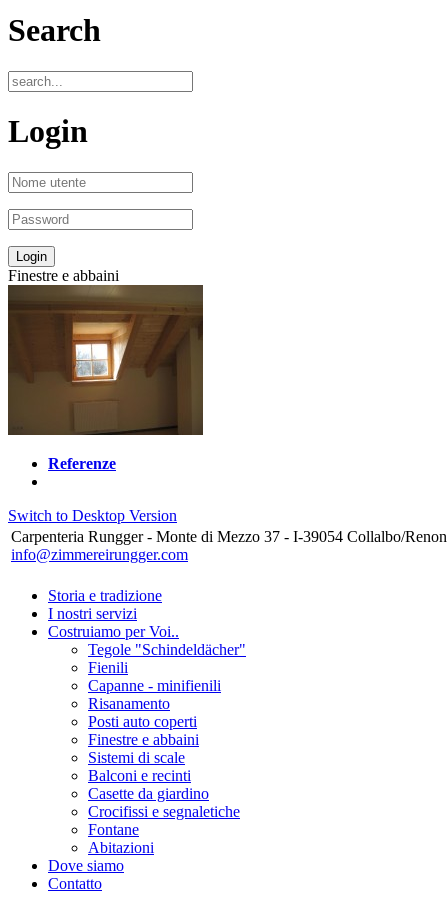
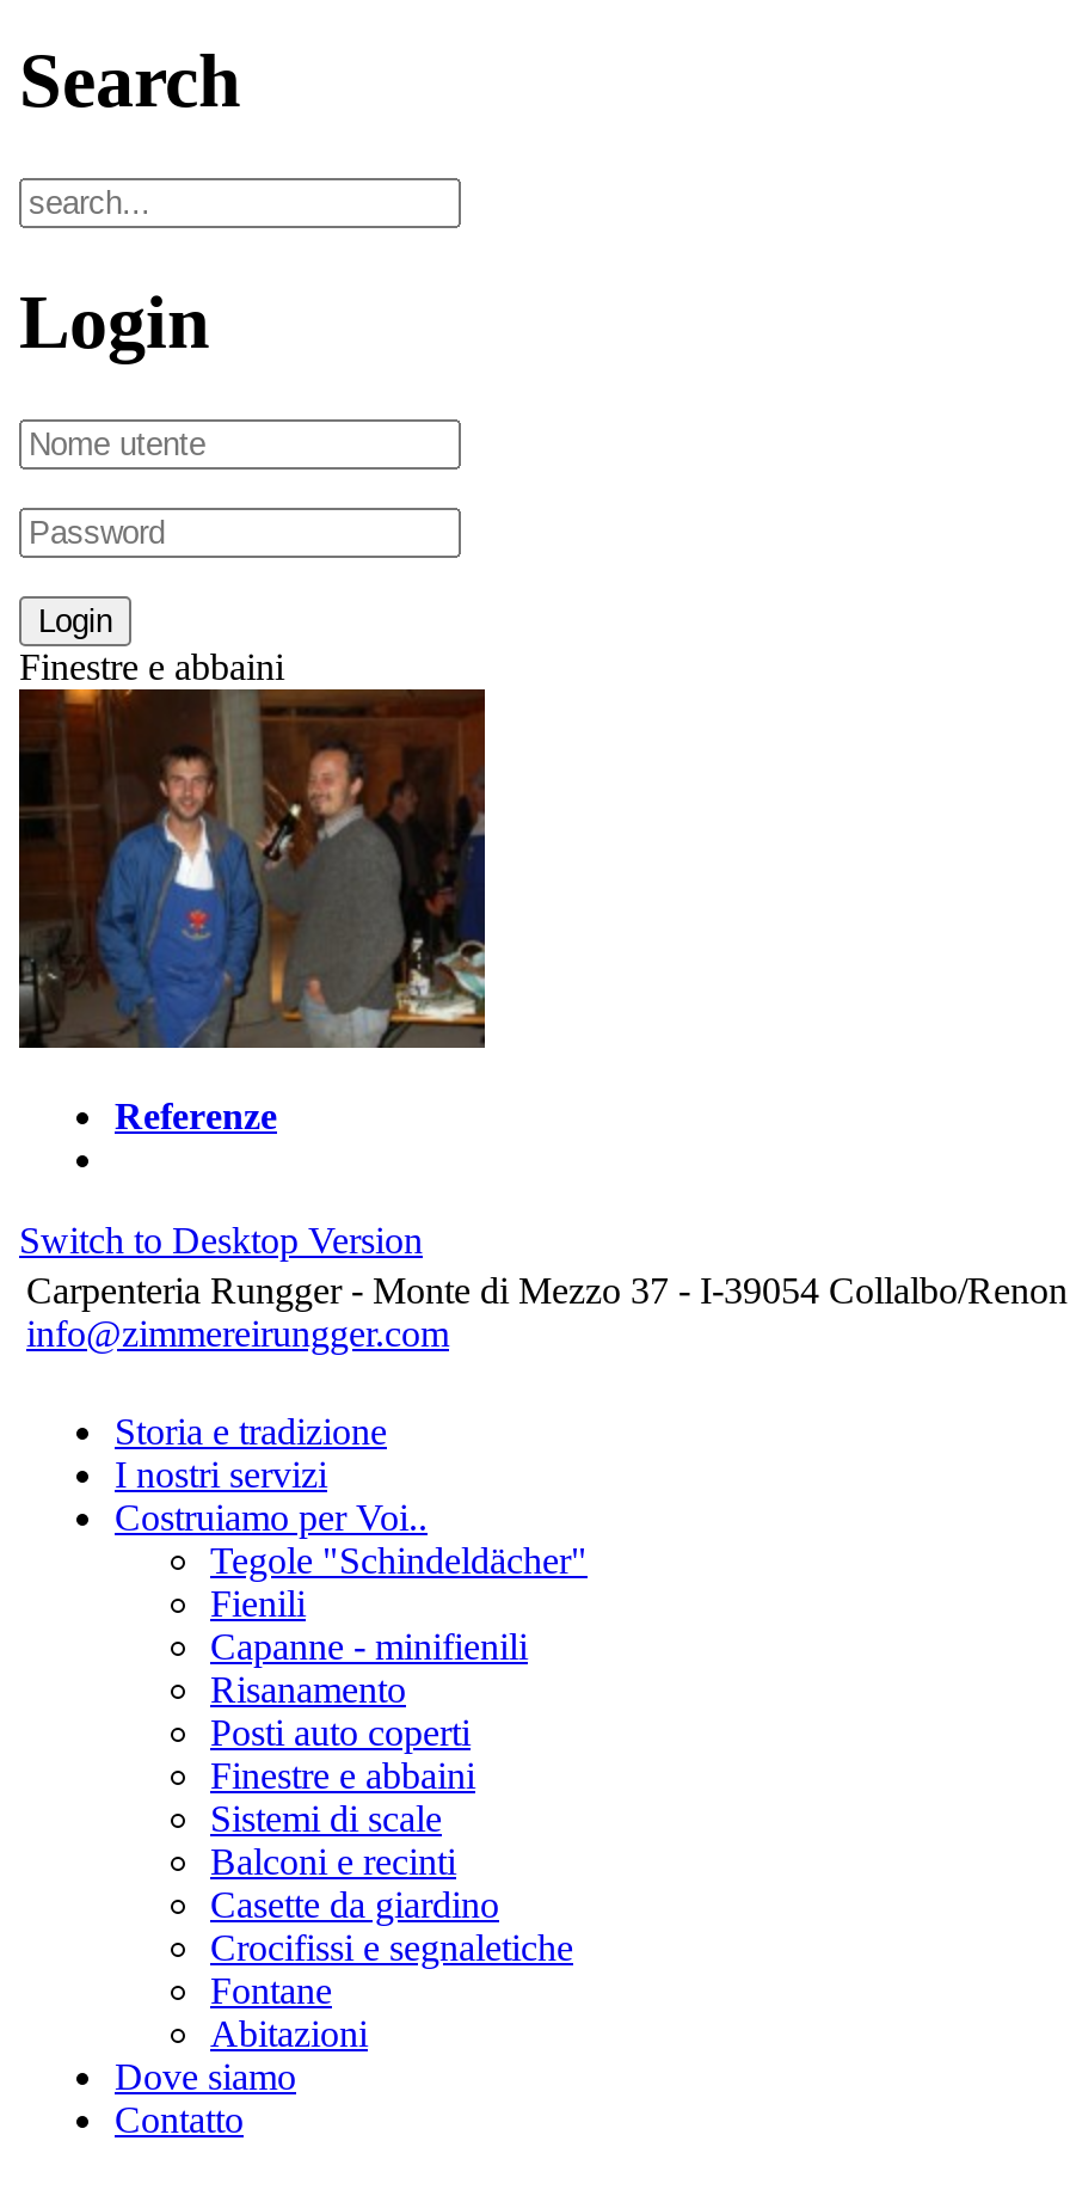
[8,285,204,435] [image] -> [19,692,487,1048] [image]

